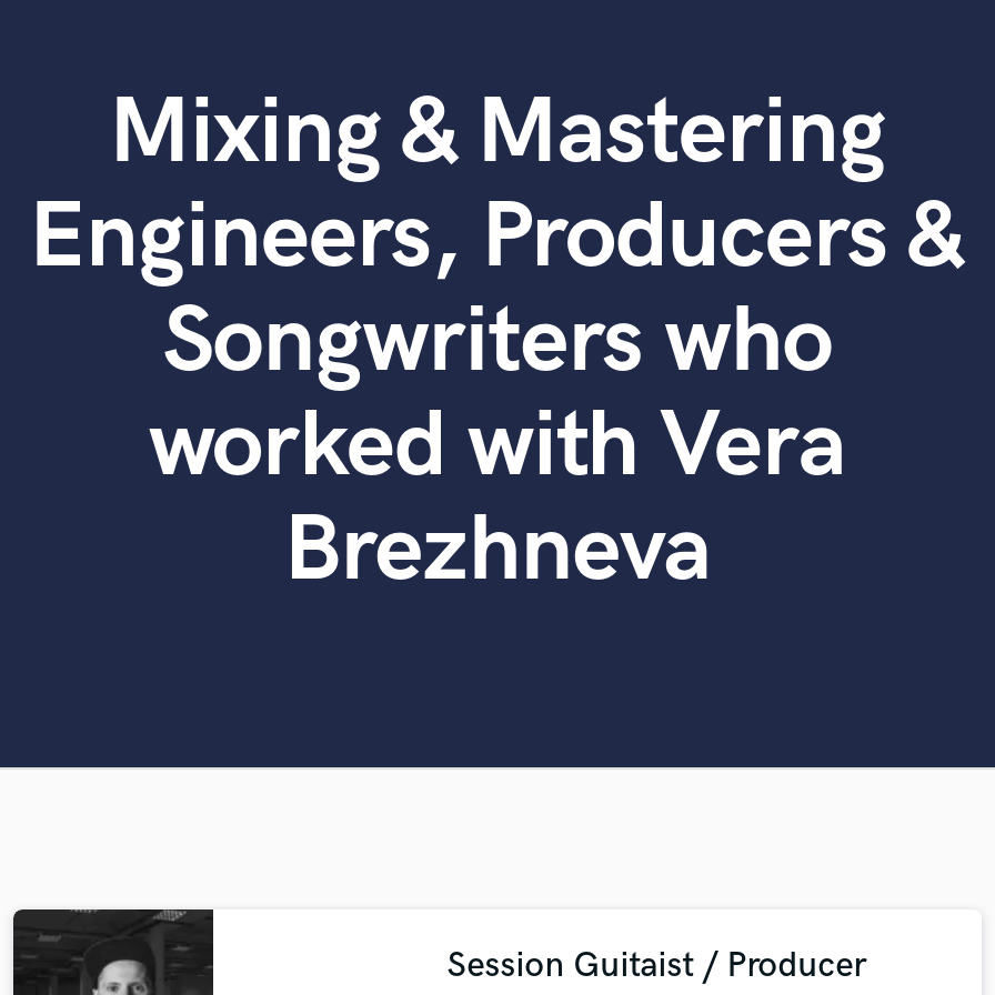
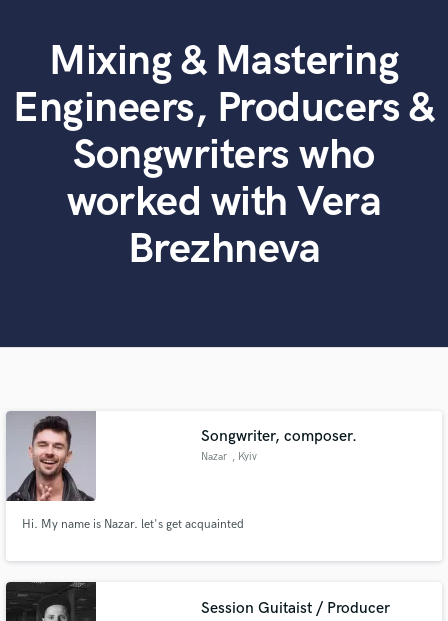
none -> [6,411,244,532] [image] | Hi. My name is Nazar. let's get acquainted
none -> [201,427,357,463] Songwriter, composer. | Nazar , Kyiv

